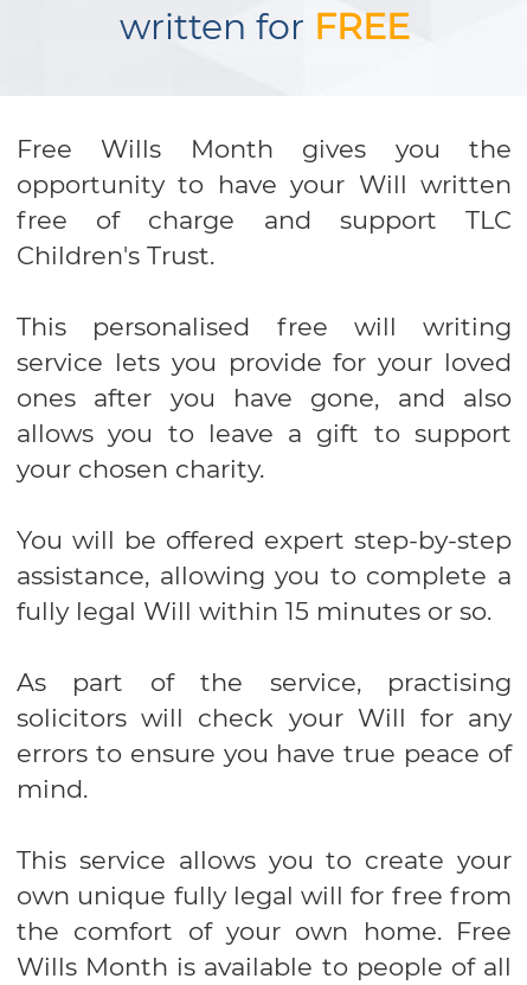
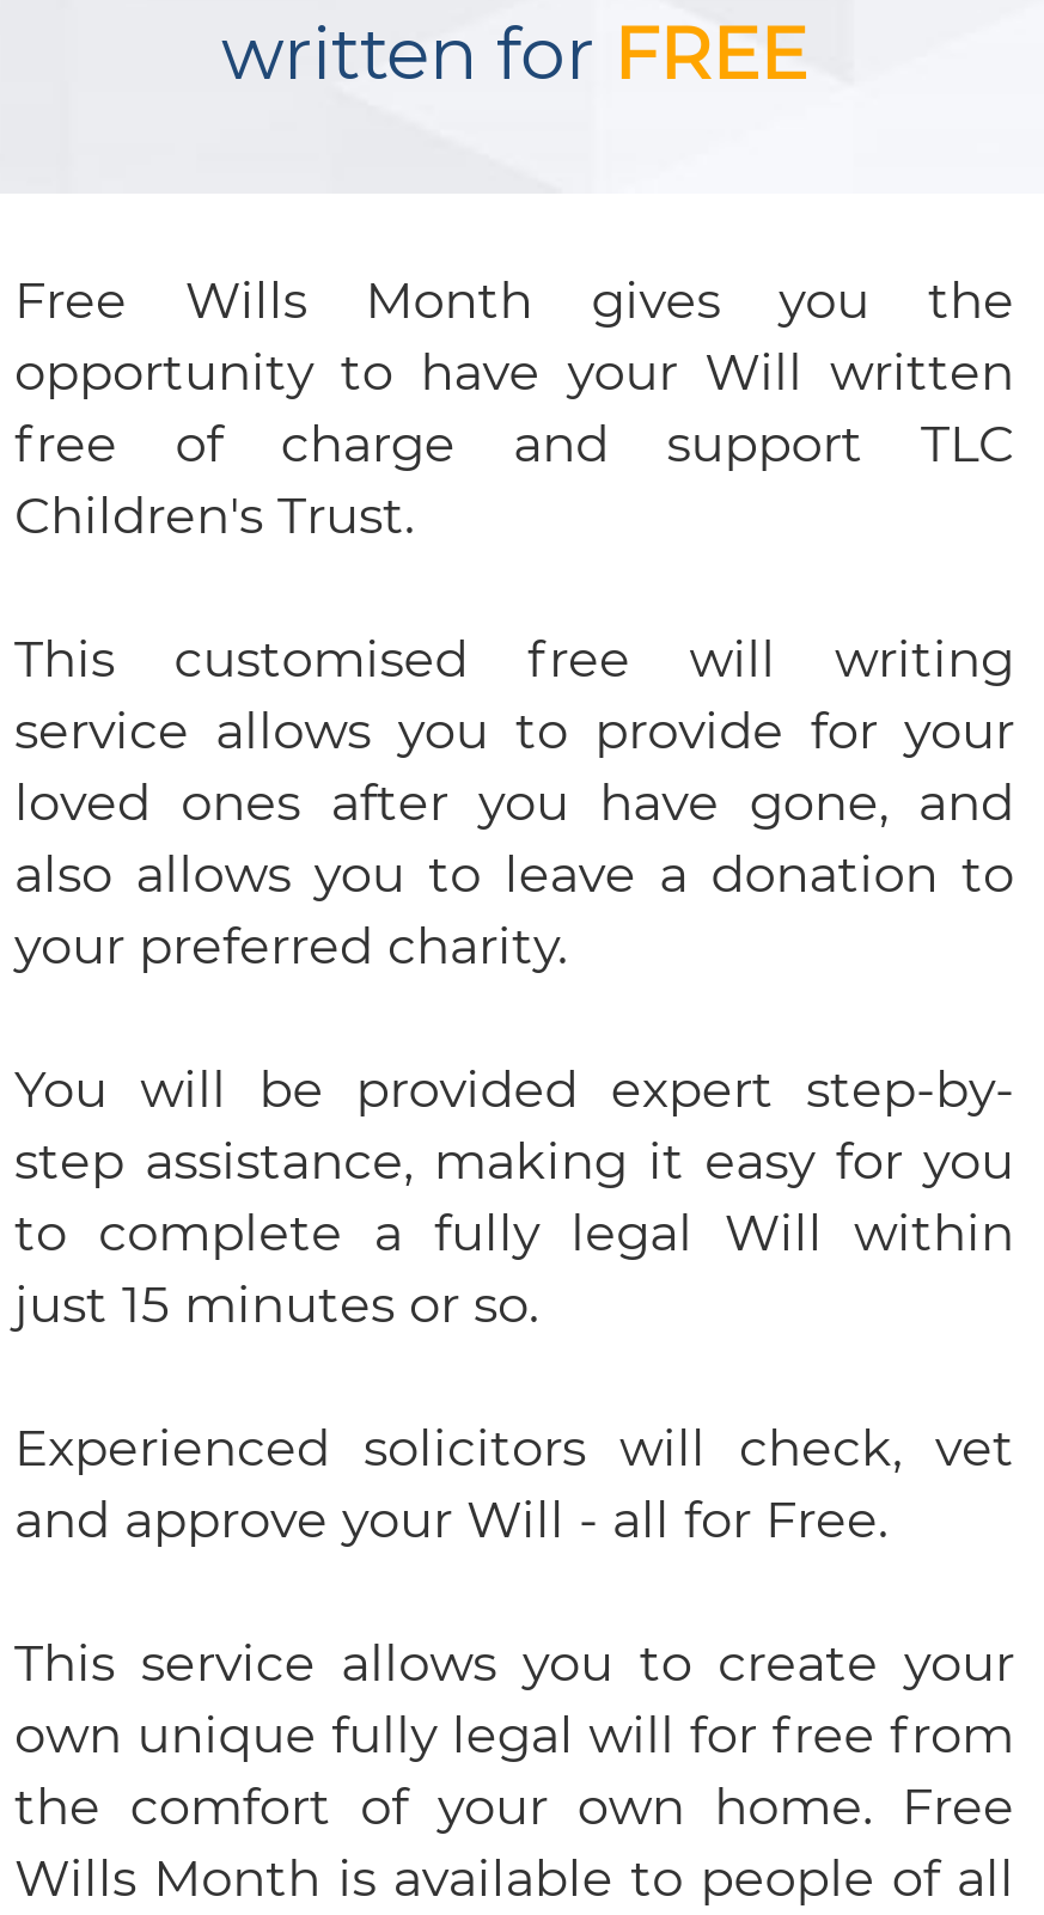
[17,311,512,483] This personalised free will writing | service lets you provide for your loved | ones after you have gone, and also | allows you to leave a gift to support | your chosen charity. -> [14,628,1014,974] This customised free will writing | service allows you to provide for your | loved ones after you have gone, and | also allows you to leave a donation to | your preferred charity.
[17,525,512,625] You will be offered expert step-by-step | assistance, allowing you to complete a | fully legal Will within 15 minutes or so. -> [14,1058,1014,1333] You will be provided expert step-by- | step assistance, making it easy for you | to complete a fully legal Will within | just 15 minutes or so.
[17,667,512,803] As part of the service, practising | solicitors will check your Will for any | errors to ensure you have true peace of | mind. -> [14,1417,1014,1548] Experienced solicitors will check, vet | and approve your Will - all for Free.

